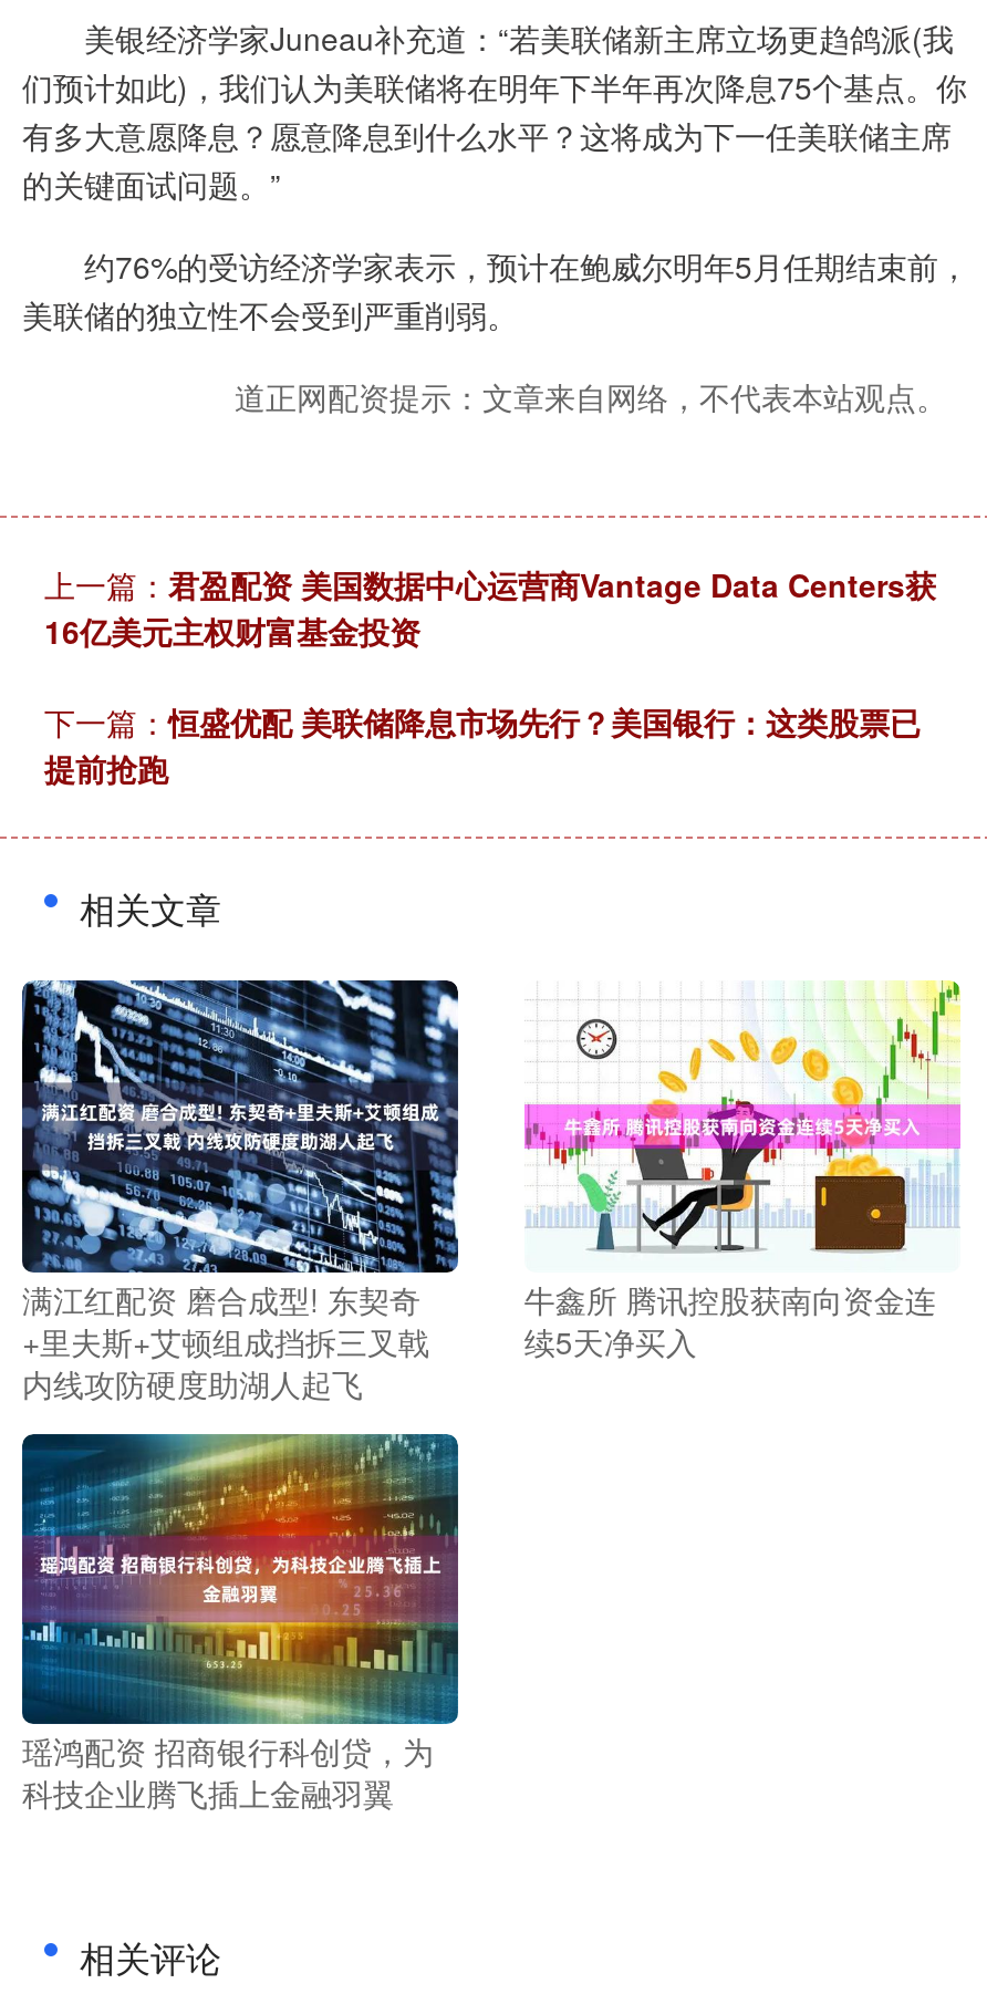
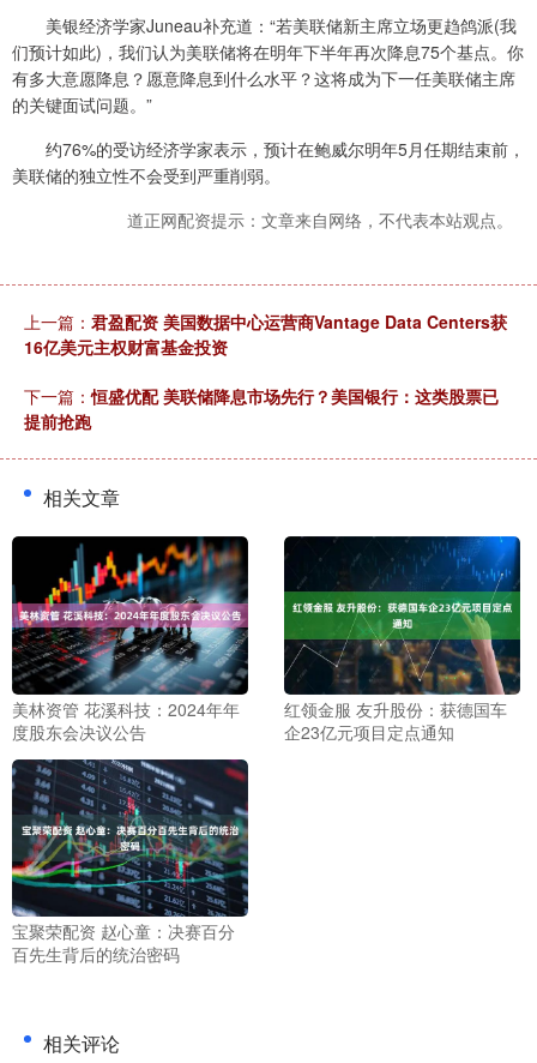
[20,978,460,1404] [image] | 满江红配资 磨合成型! 东契奇 | +里夫斯+艾顿组成挡拆三叉戟 | 内线攻防硬度助湖人起飞 -> [11,535,249,743] [image] | 美林资管 花溪科技：2024年年 | 度股东会决议公告
[522,978,963,1362] [image] | 牛鑫所 腾讯控股获南向资金连 | 续5天净买入 -> [283,535,521,743] [image] | 红领金服 友升股份：获德国车 | 企23亿元项目定点通知
[20,1432,458,1814] [image] | 瑶鸿配资 招商银行科创贷，为 | 科技企业腾飞插上金融羽翼 -> [11,759,248,966] [image] | 宝聚荣配资 赵心童：决赛百分 | 百先生背后的统治密码

